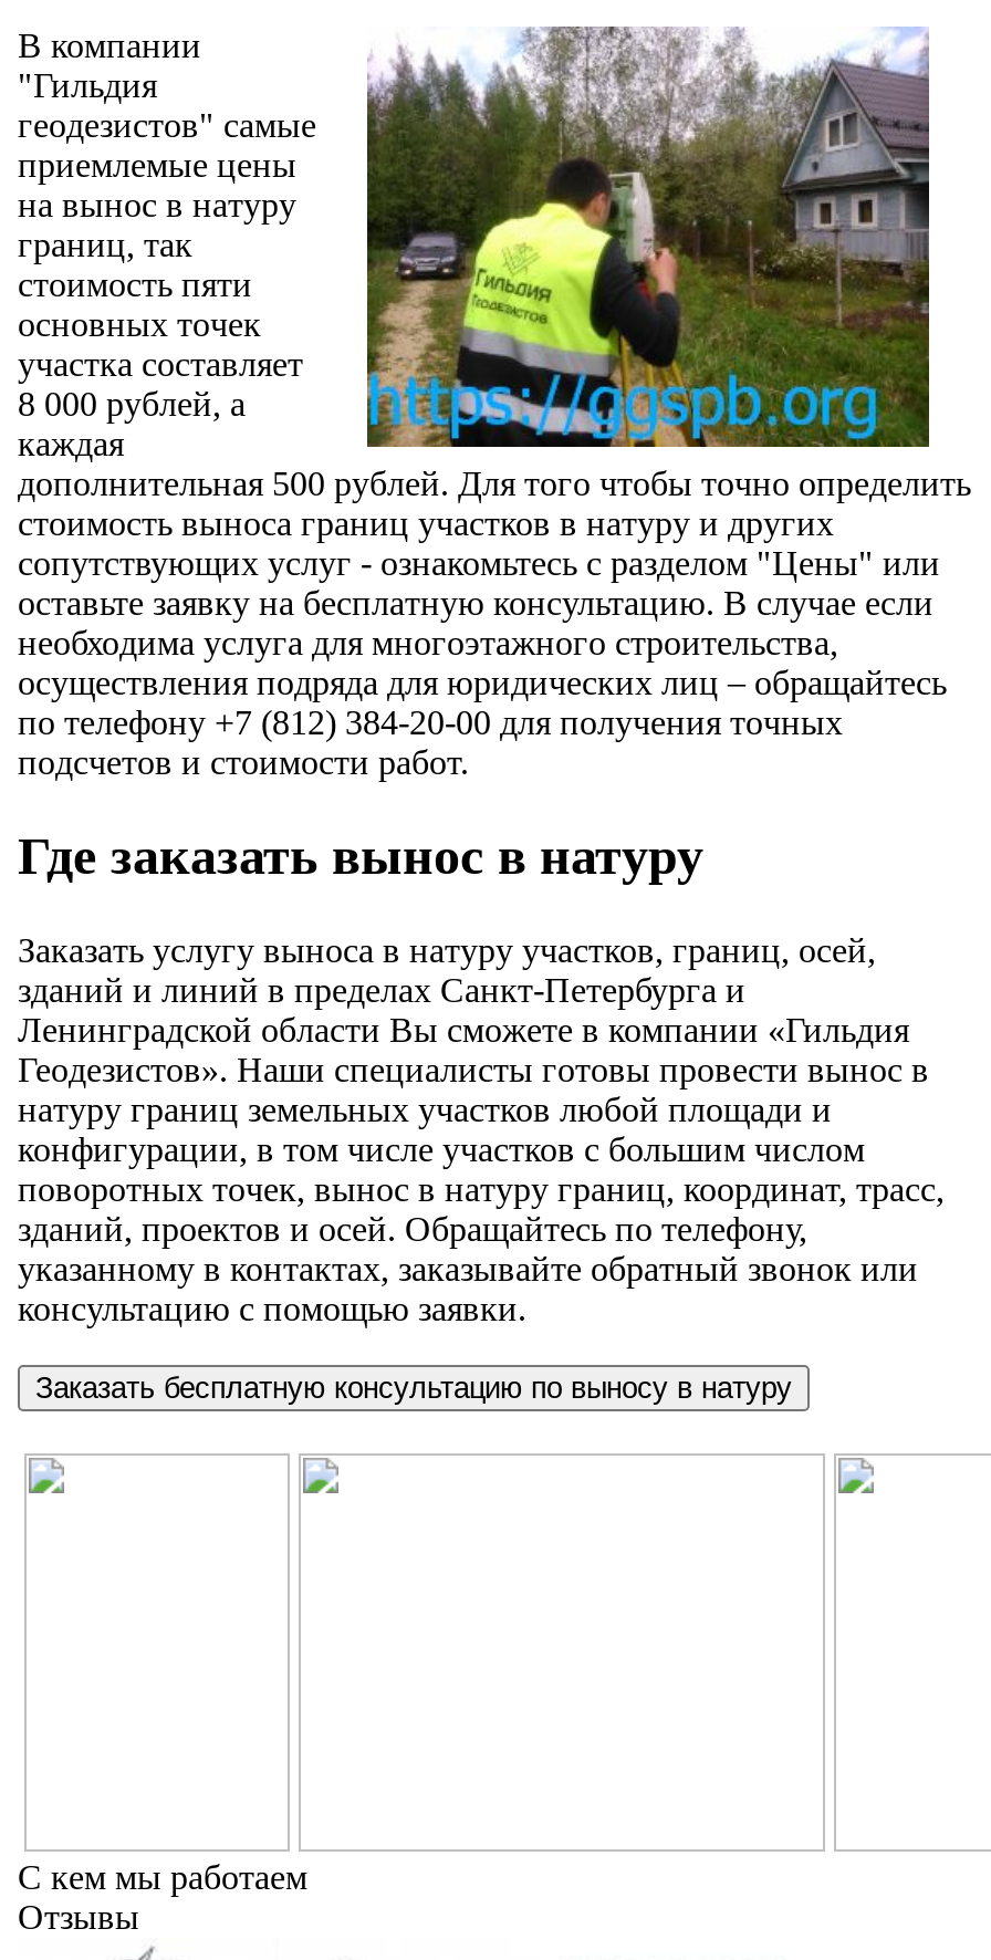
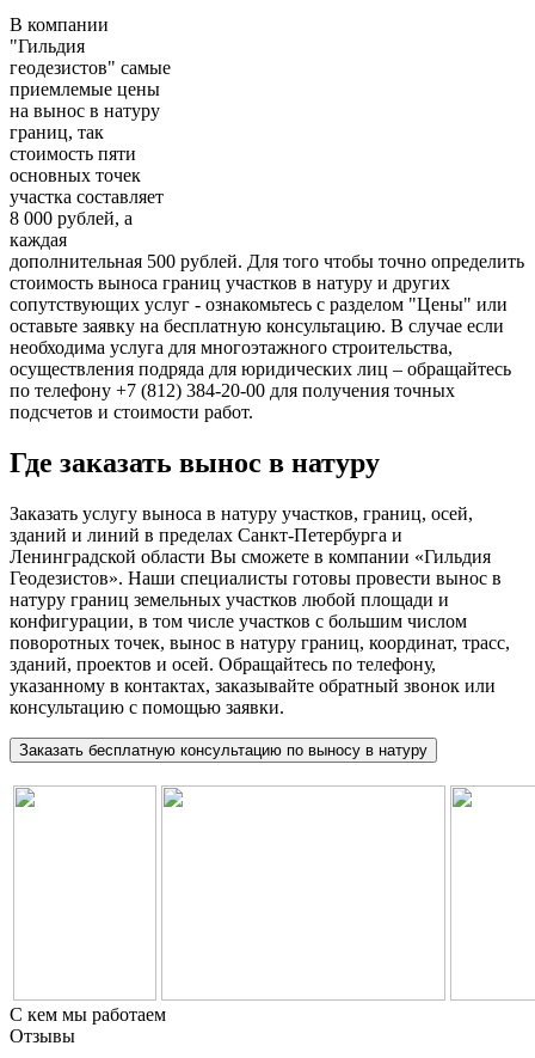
[365,24,931,449] [image] -> none

